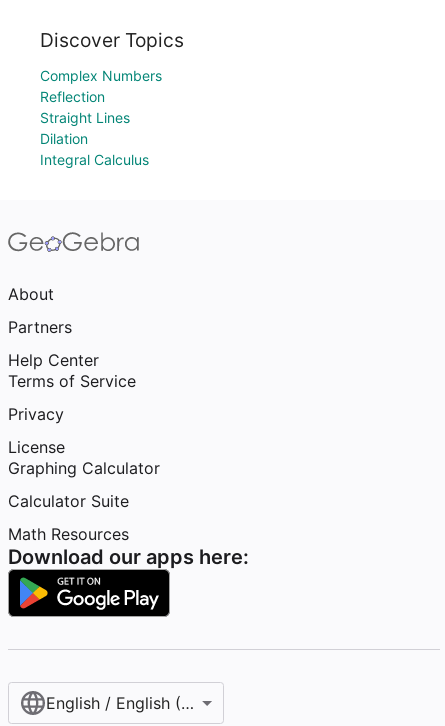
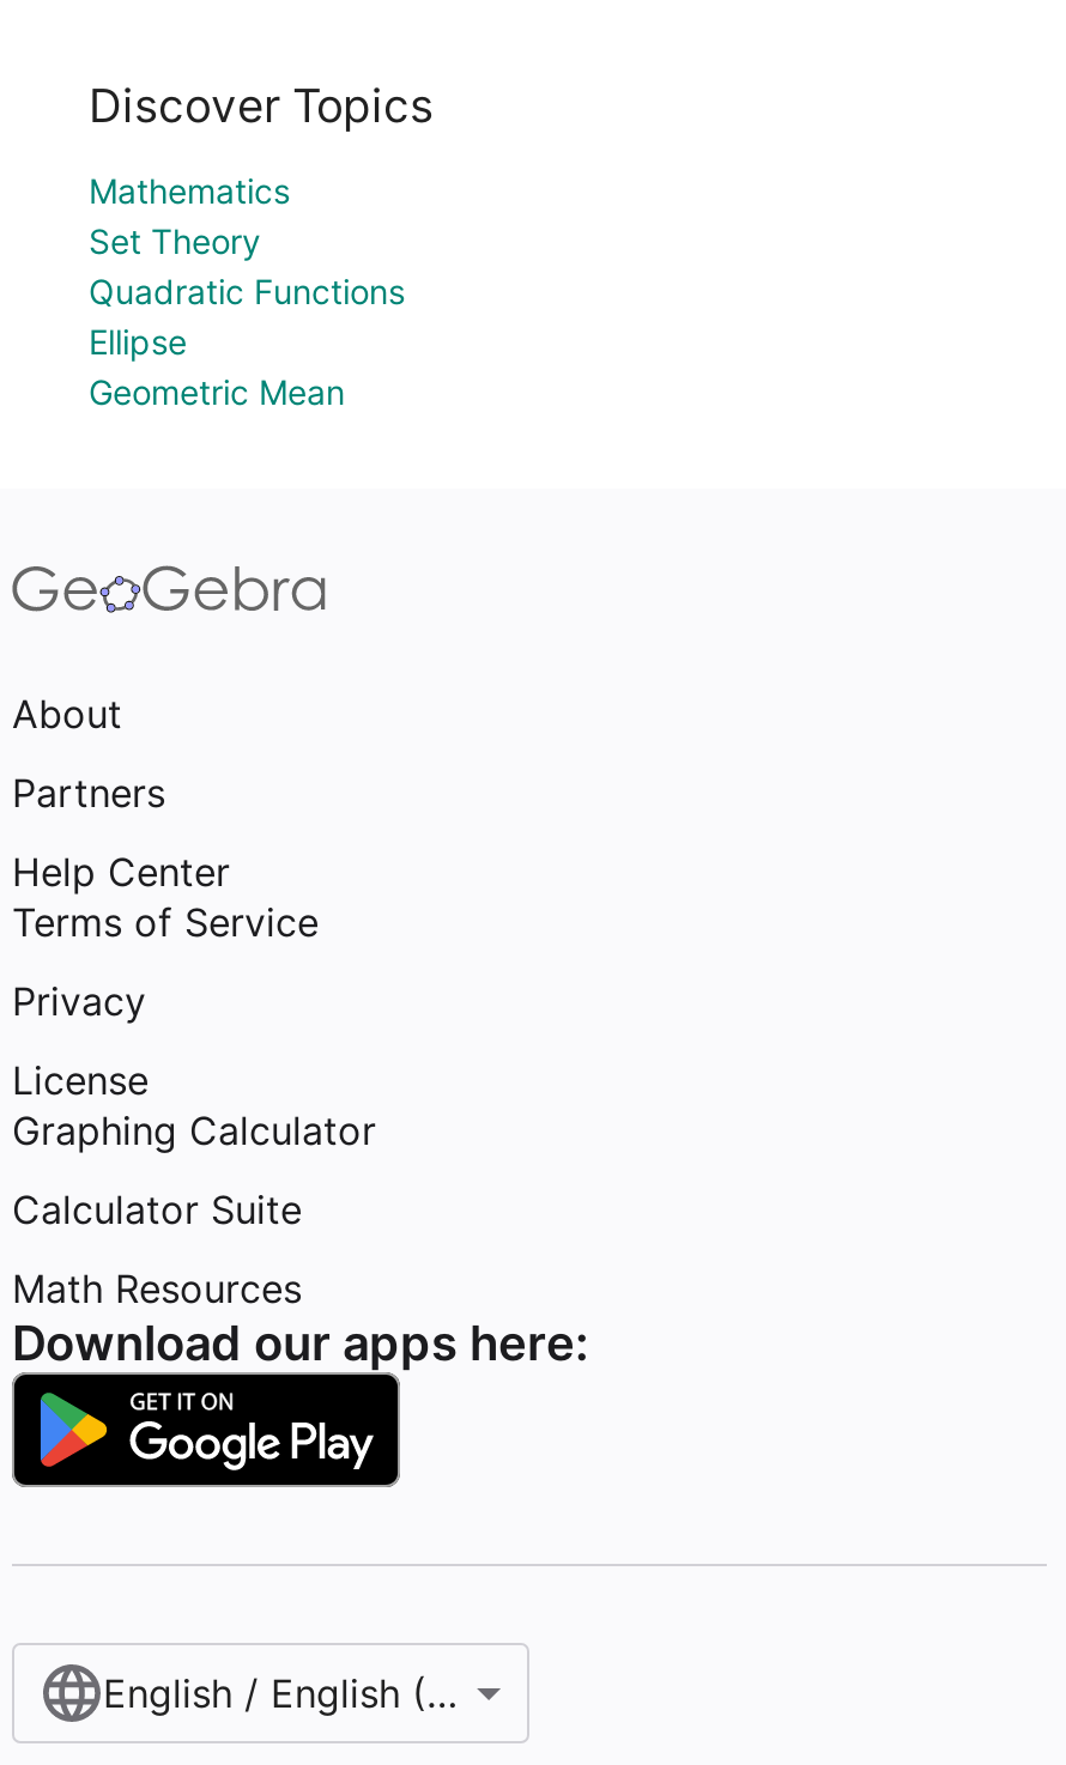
[40,67,162,168] Complex Numbers | Reflection | Straight Lines | Dilation | Integral Calculus -> [89,170,405,412] Mathematics | Set Theory | Quadratic Functions | Ellipse | Geometric Mean

